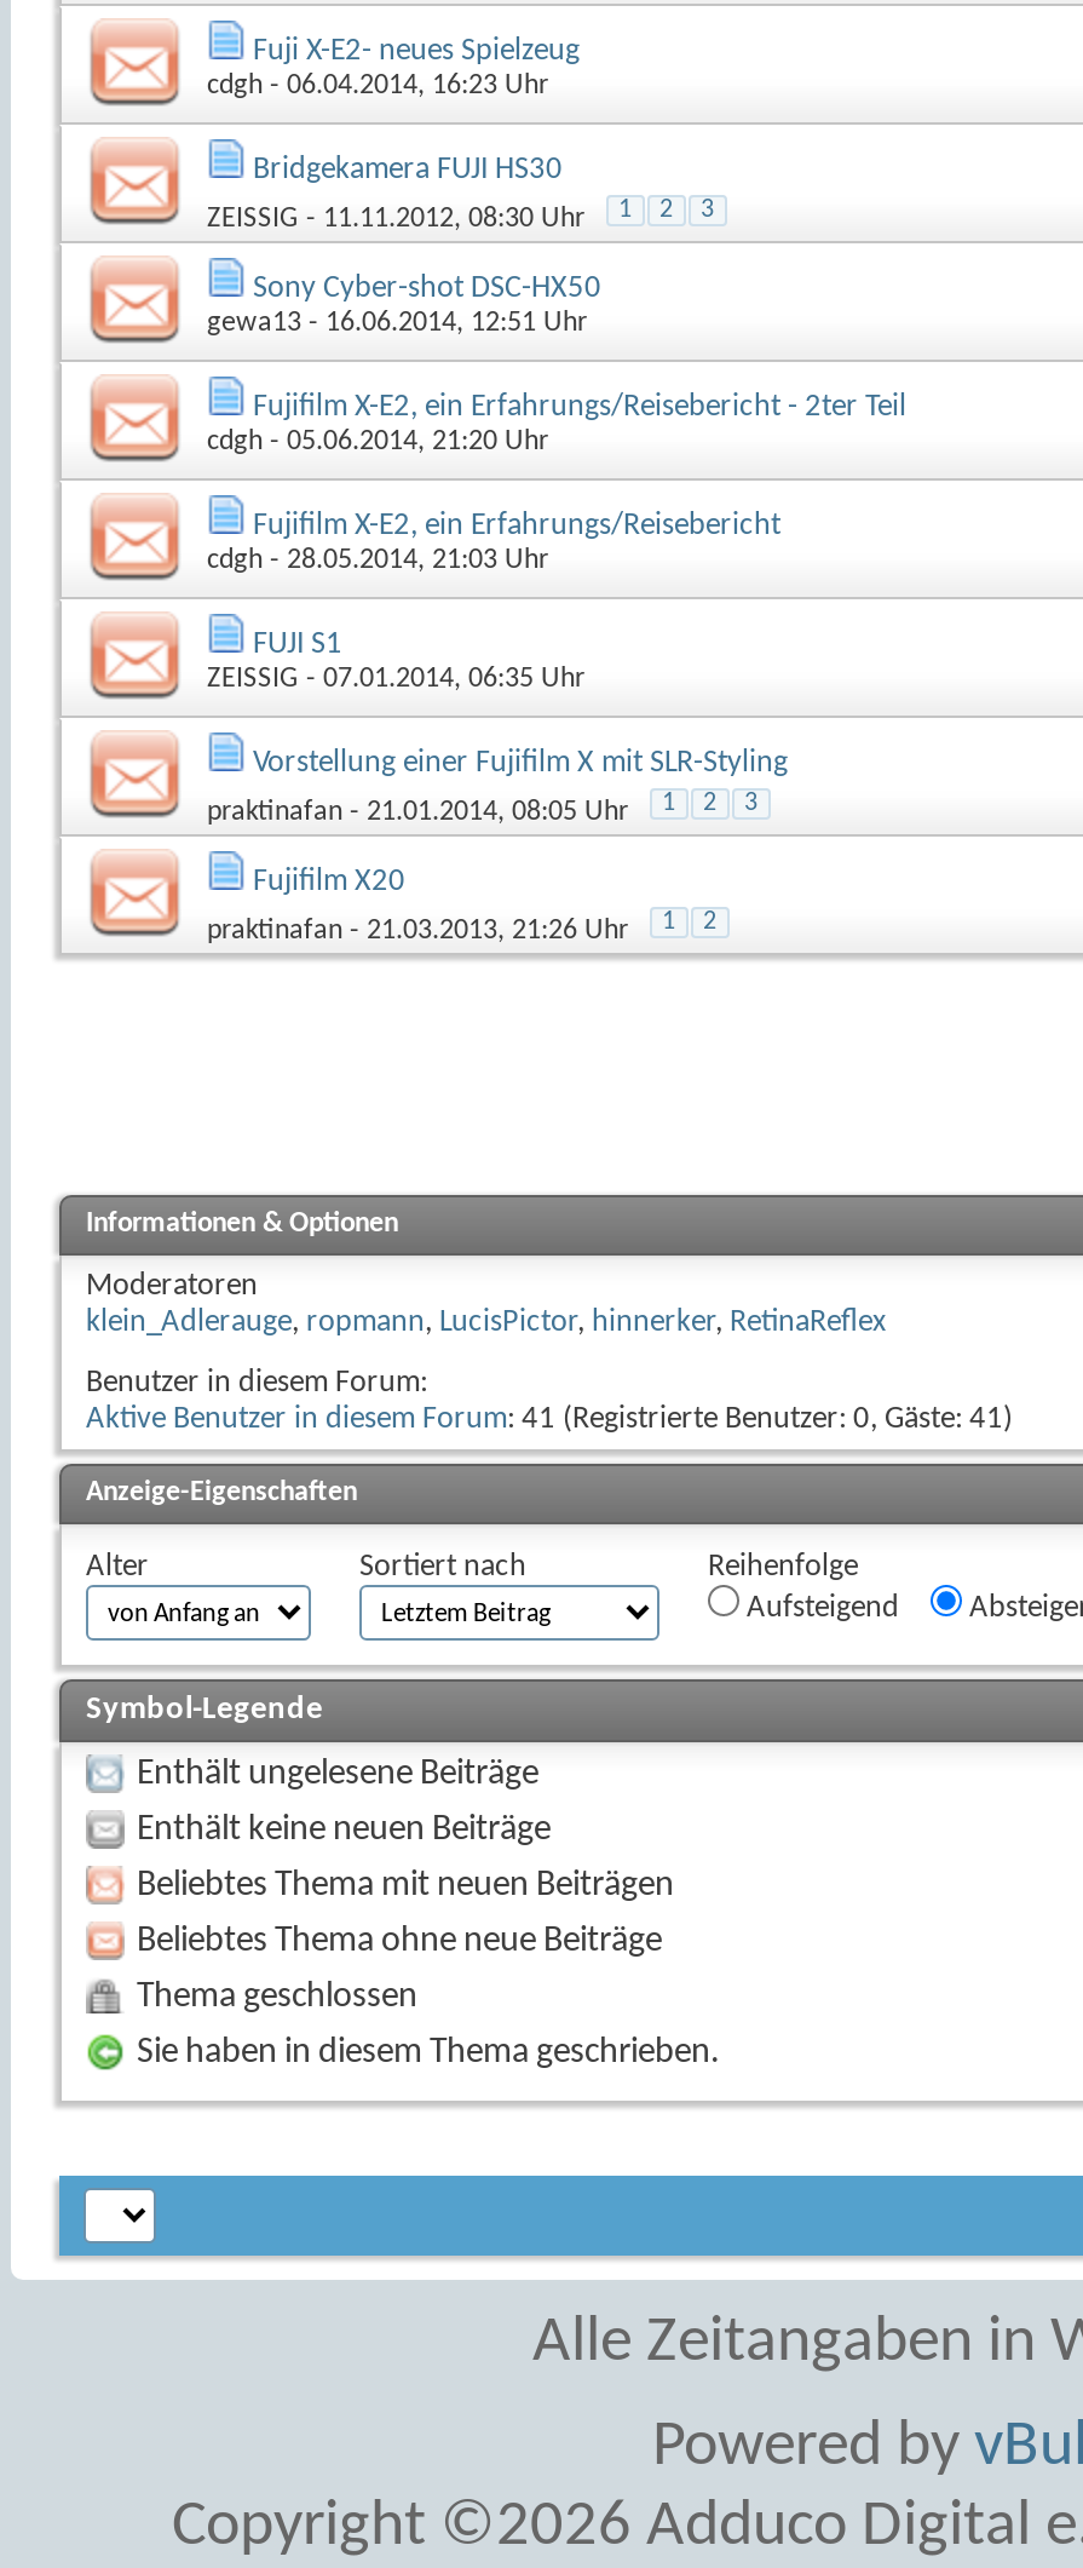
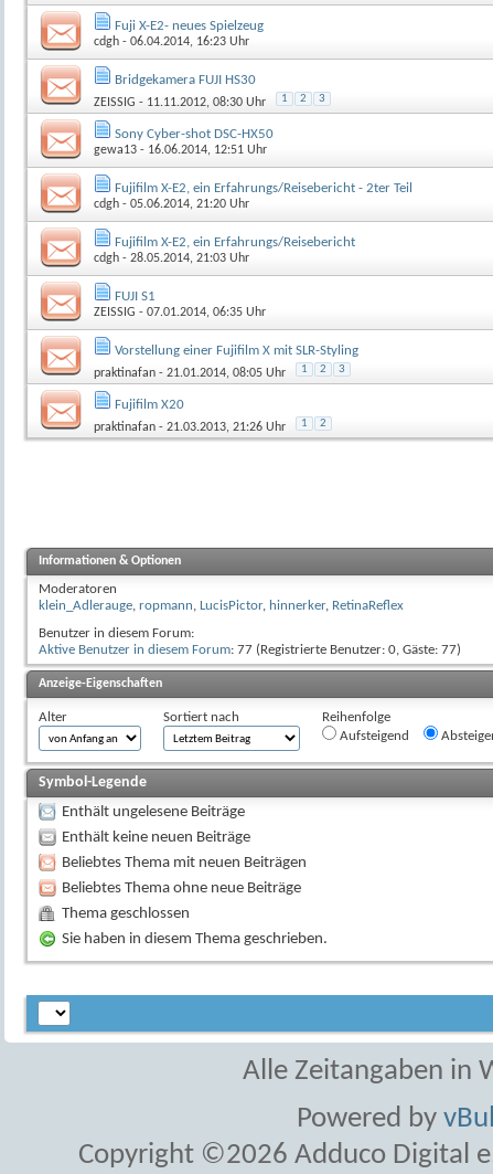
[86,1403,1013,1434] Aktive Benutzer in diesem Forum: 41 (Registrierte Benutzer: 0, Gäste: 41) -> [39,643,461,657] Aktive Benutzer in diesem Forum: 77 (Registrierte Benutzer: 0, Gäste: 77)

